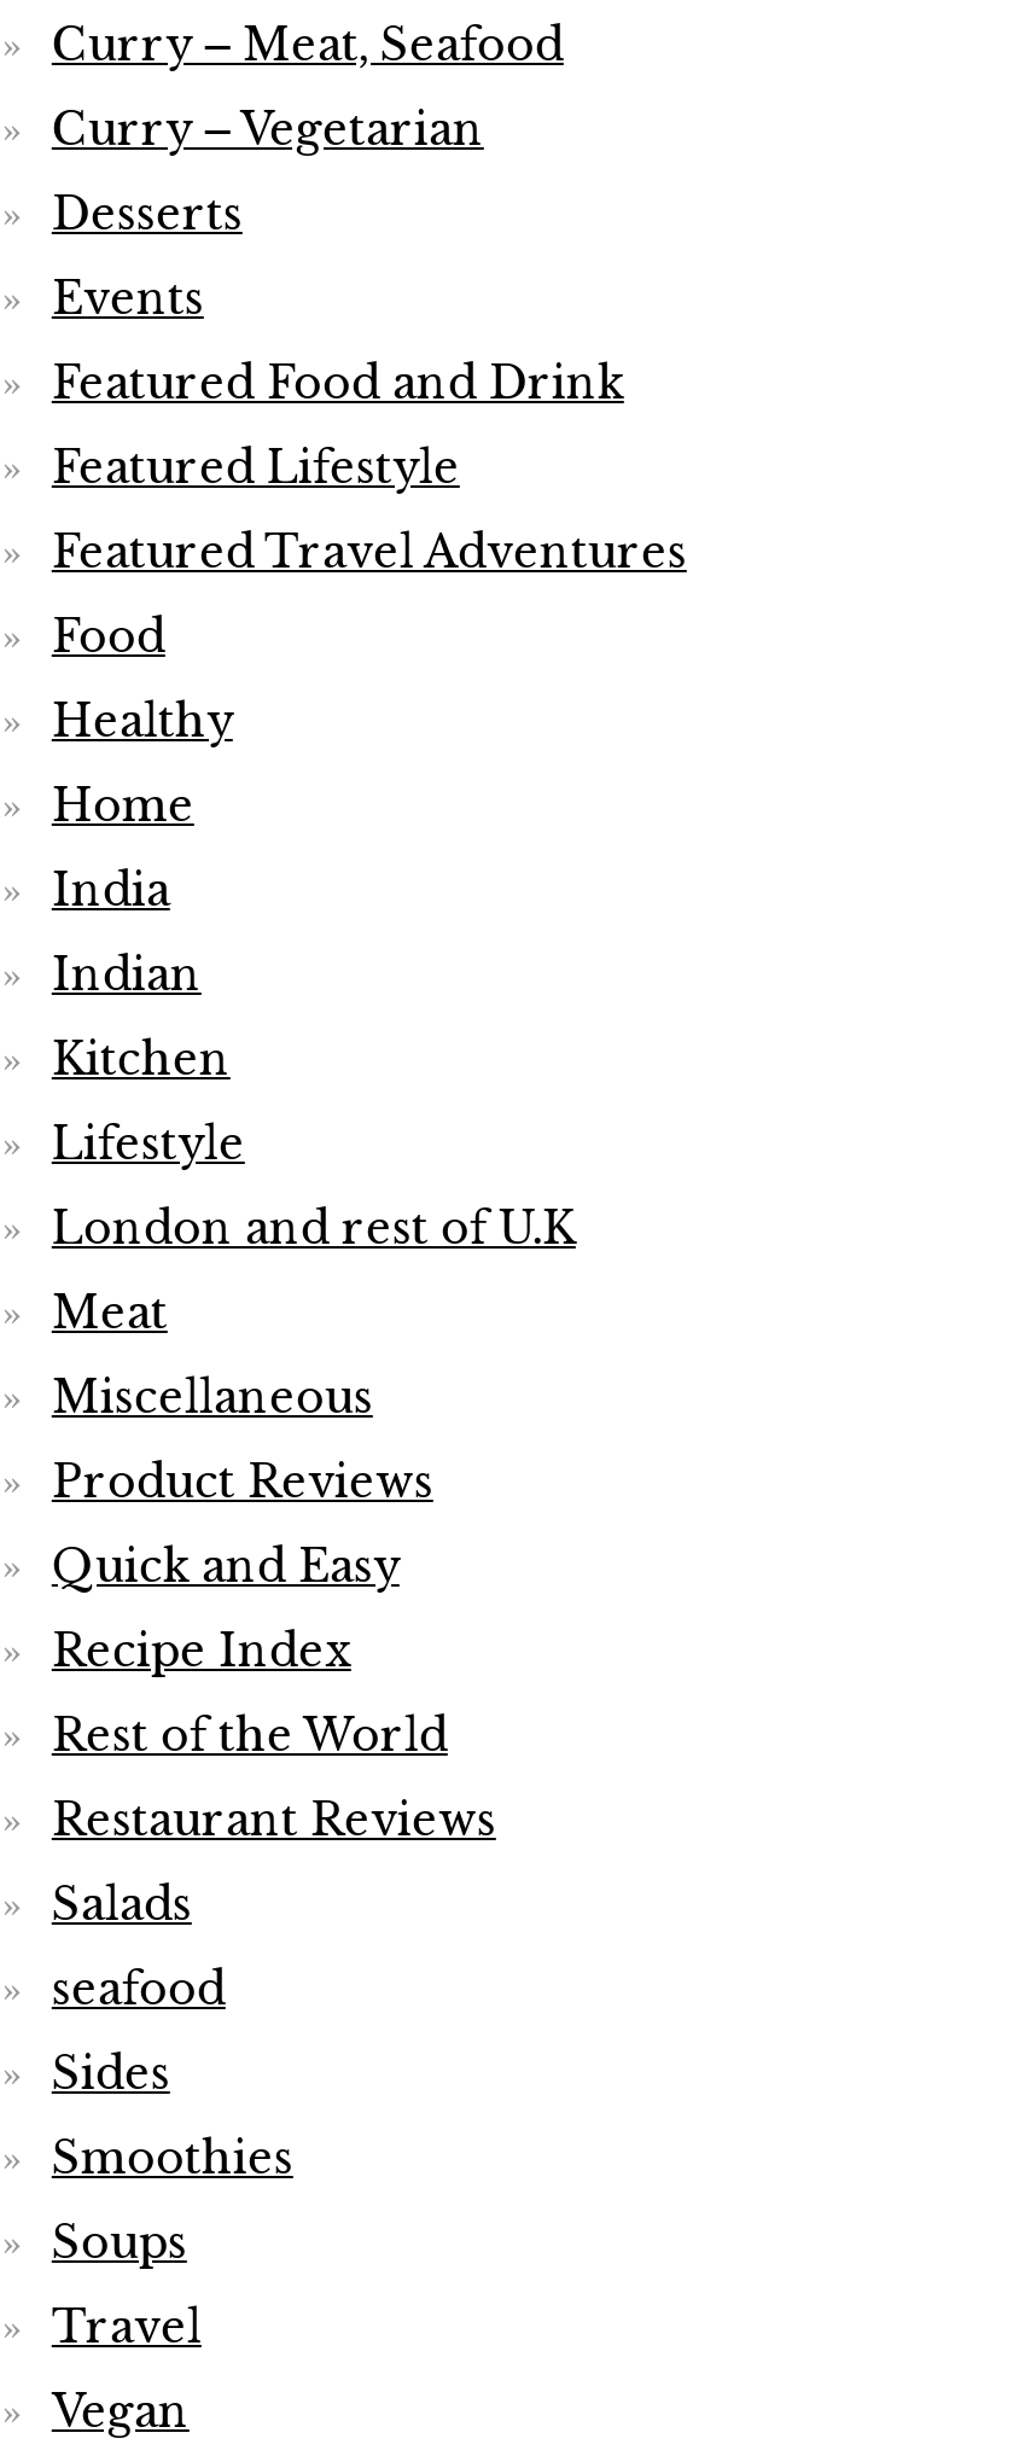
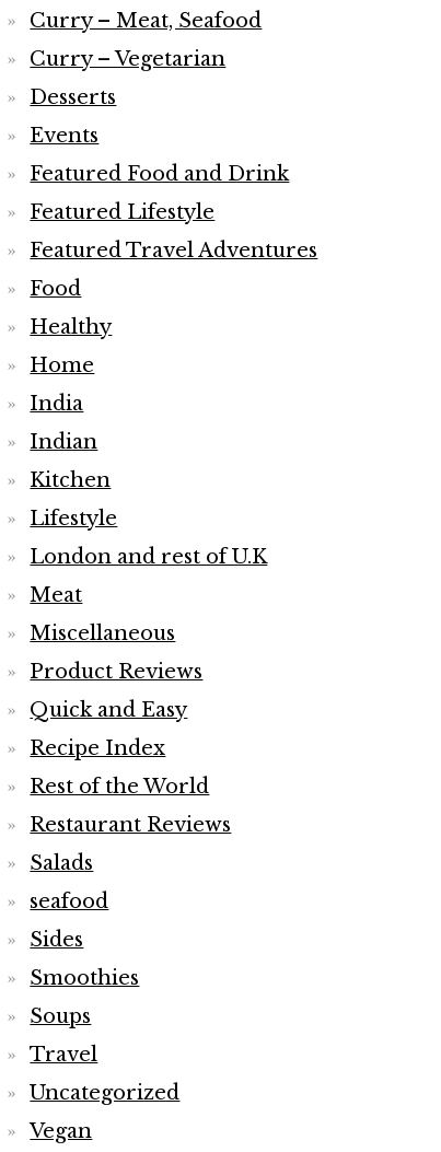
none -> [30,1081,180,1105] Uncategorized

